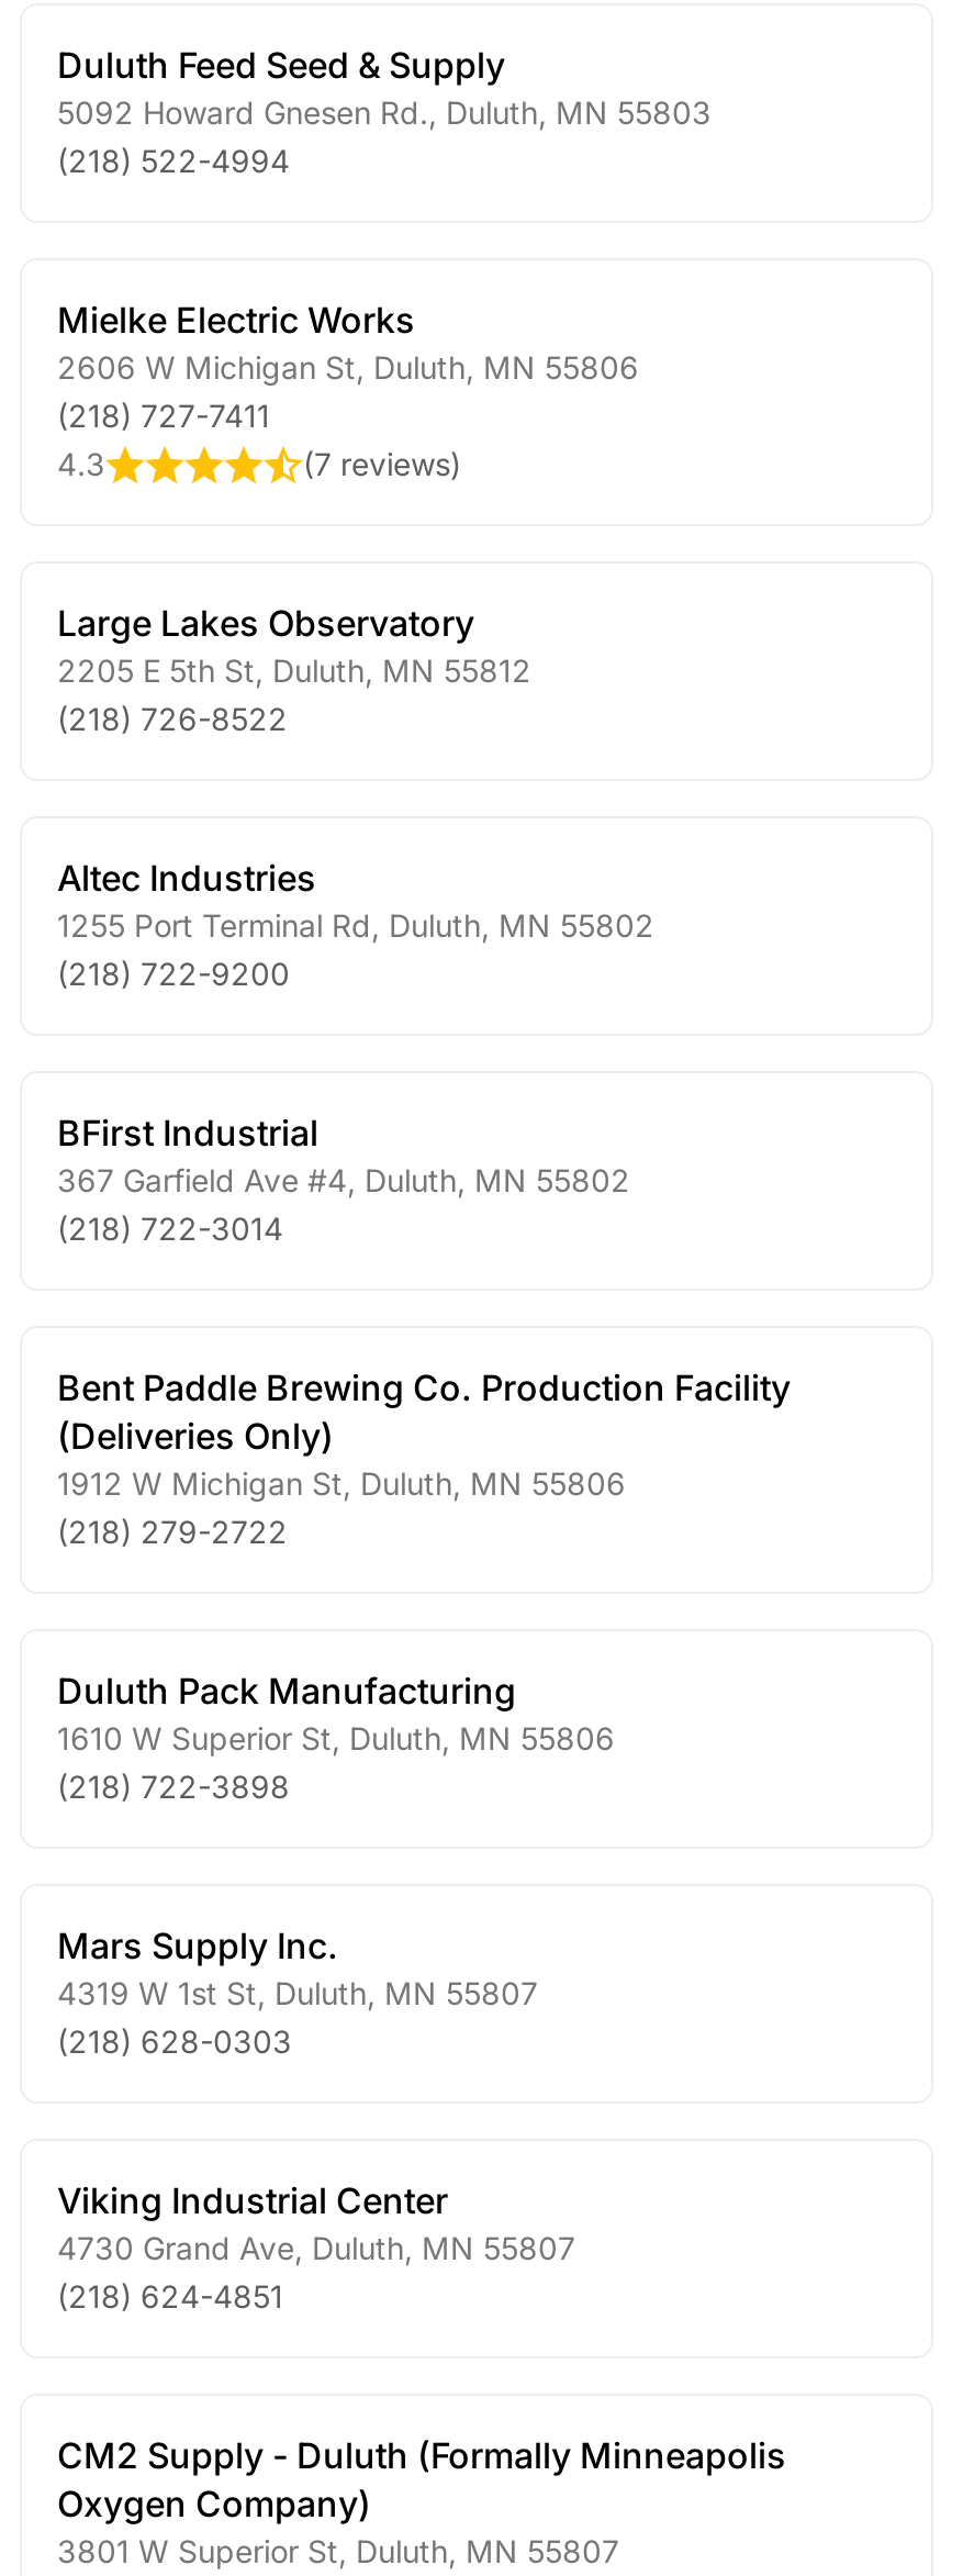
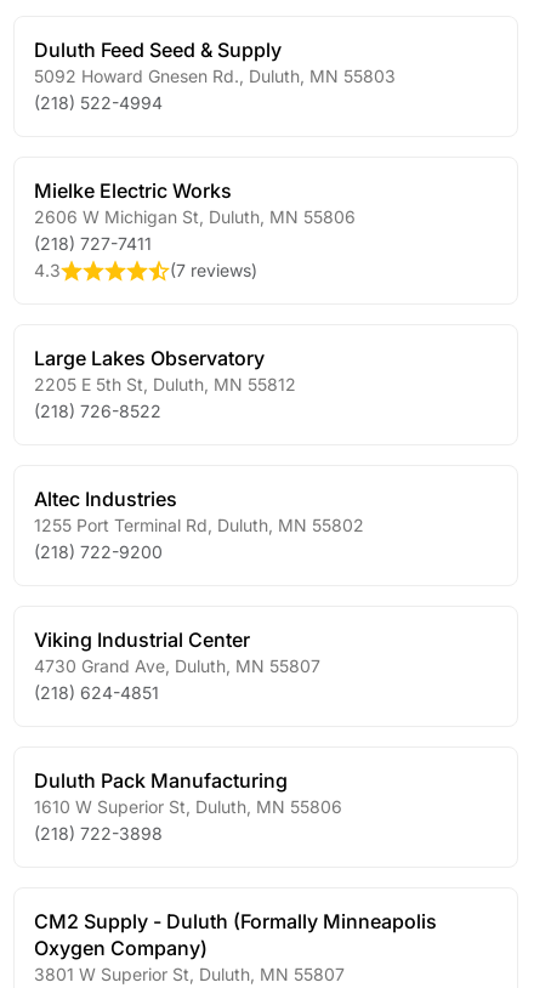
[57,1111,630,1247] BFirst Industrial | 367 Garfield Ave #4, Duluth, MN 55802 | (218) 722-3014 -> none
[57,1365,791,1550] Bent Paddle Brewing Co. Production Facility | (Deliveries Only) | 1912 W Michigan St, Duluth, MN 55806 | (218) 279-2722 -> none
moved [57,1669,615,1805] -> [34,768,342,844]: Duluth Pack Manufacturing | 1610 W Superior St, Duluth, MN 55806 | (218) 722-3898
[57,1923,538,2060] Mars Supply Inc. | 4319 W 1st St, Duluth, MN 55807 | (218) 628-0303 -> none
moved [57,2178,575,2315] -> [34,628,320,703]: Viking Industrial Center | 4730 Grand Ave, Duluth, MN 55807 | (218) 624-4851

